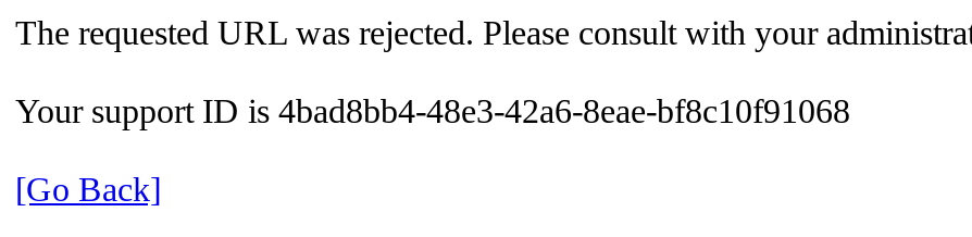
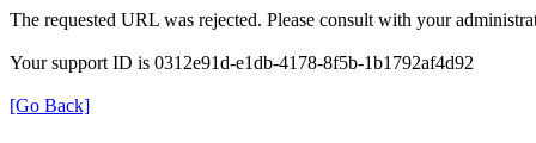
[15,92,850,129] Your support ID is 4bad8bb4-48e3-42a6-8eae-bf8c10f91068 -> [10,52,474,73] Your support ID is 0312e91d-e1db-4178-8f5b-1b1792af4d92

